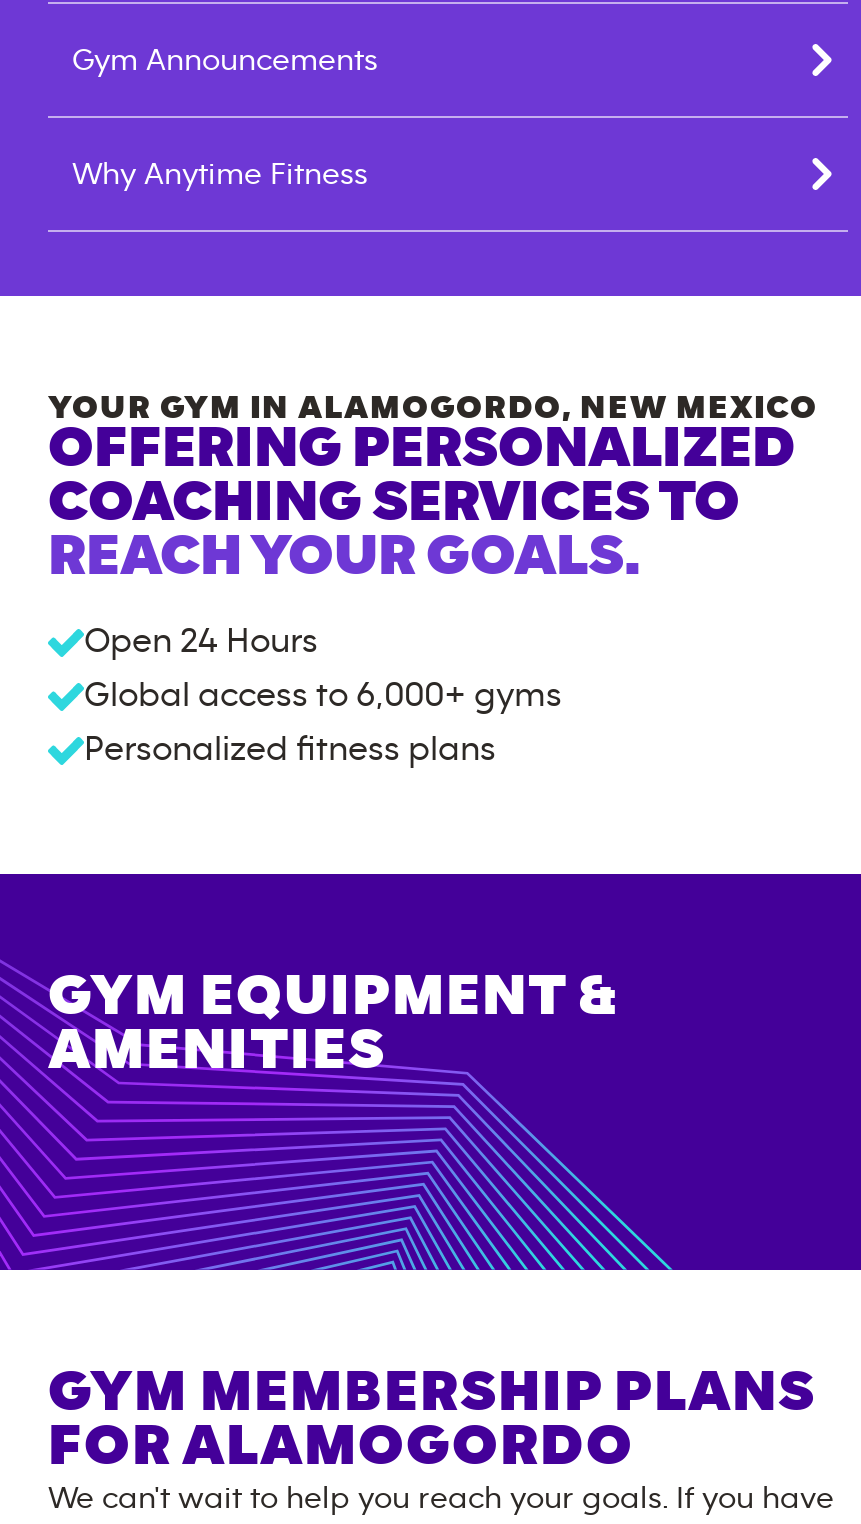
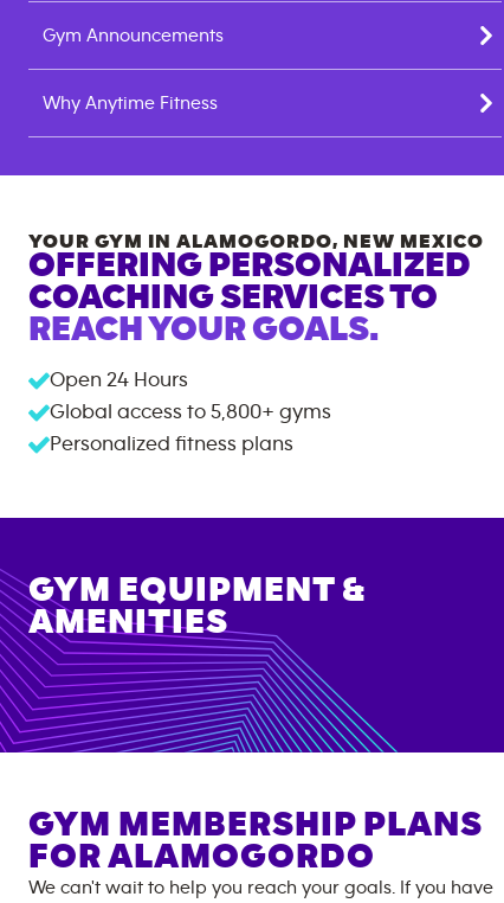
[84,677,562,713] Global access to 6,000+ gyms -> [50,401,331,423] Global access to 5,800+ gyms

